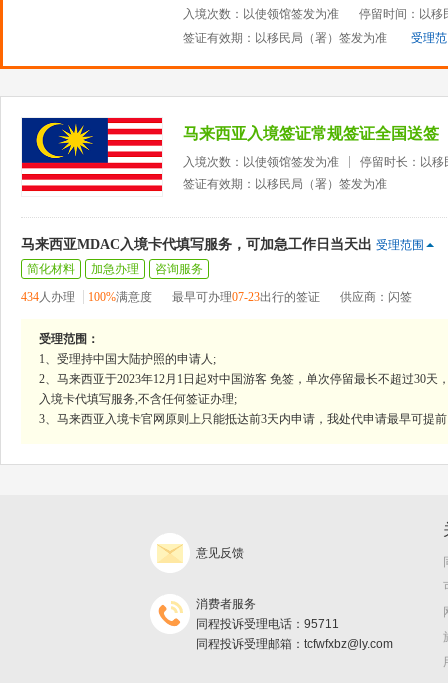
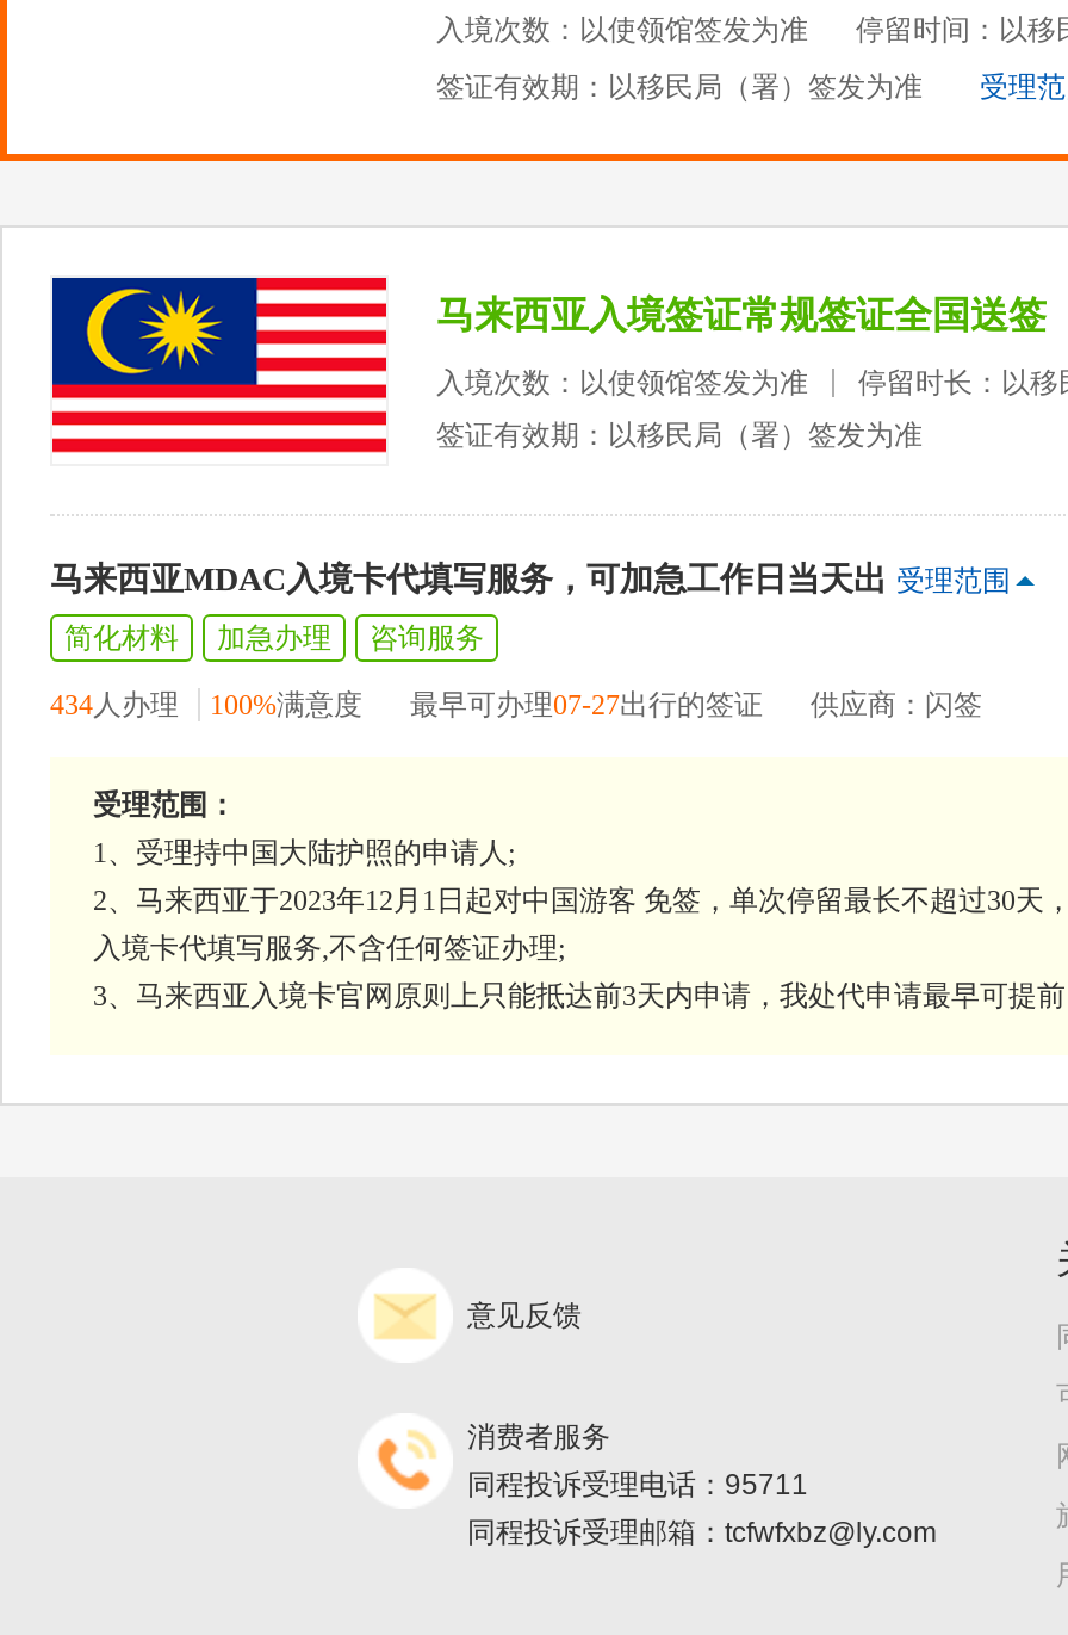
[172,290,320,304] 最早可办理07-23出行的签证 -> [410,688,763,721] 最早可办理07-27出行的签证

